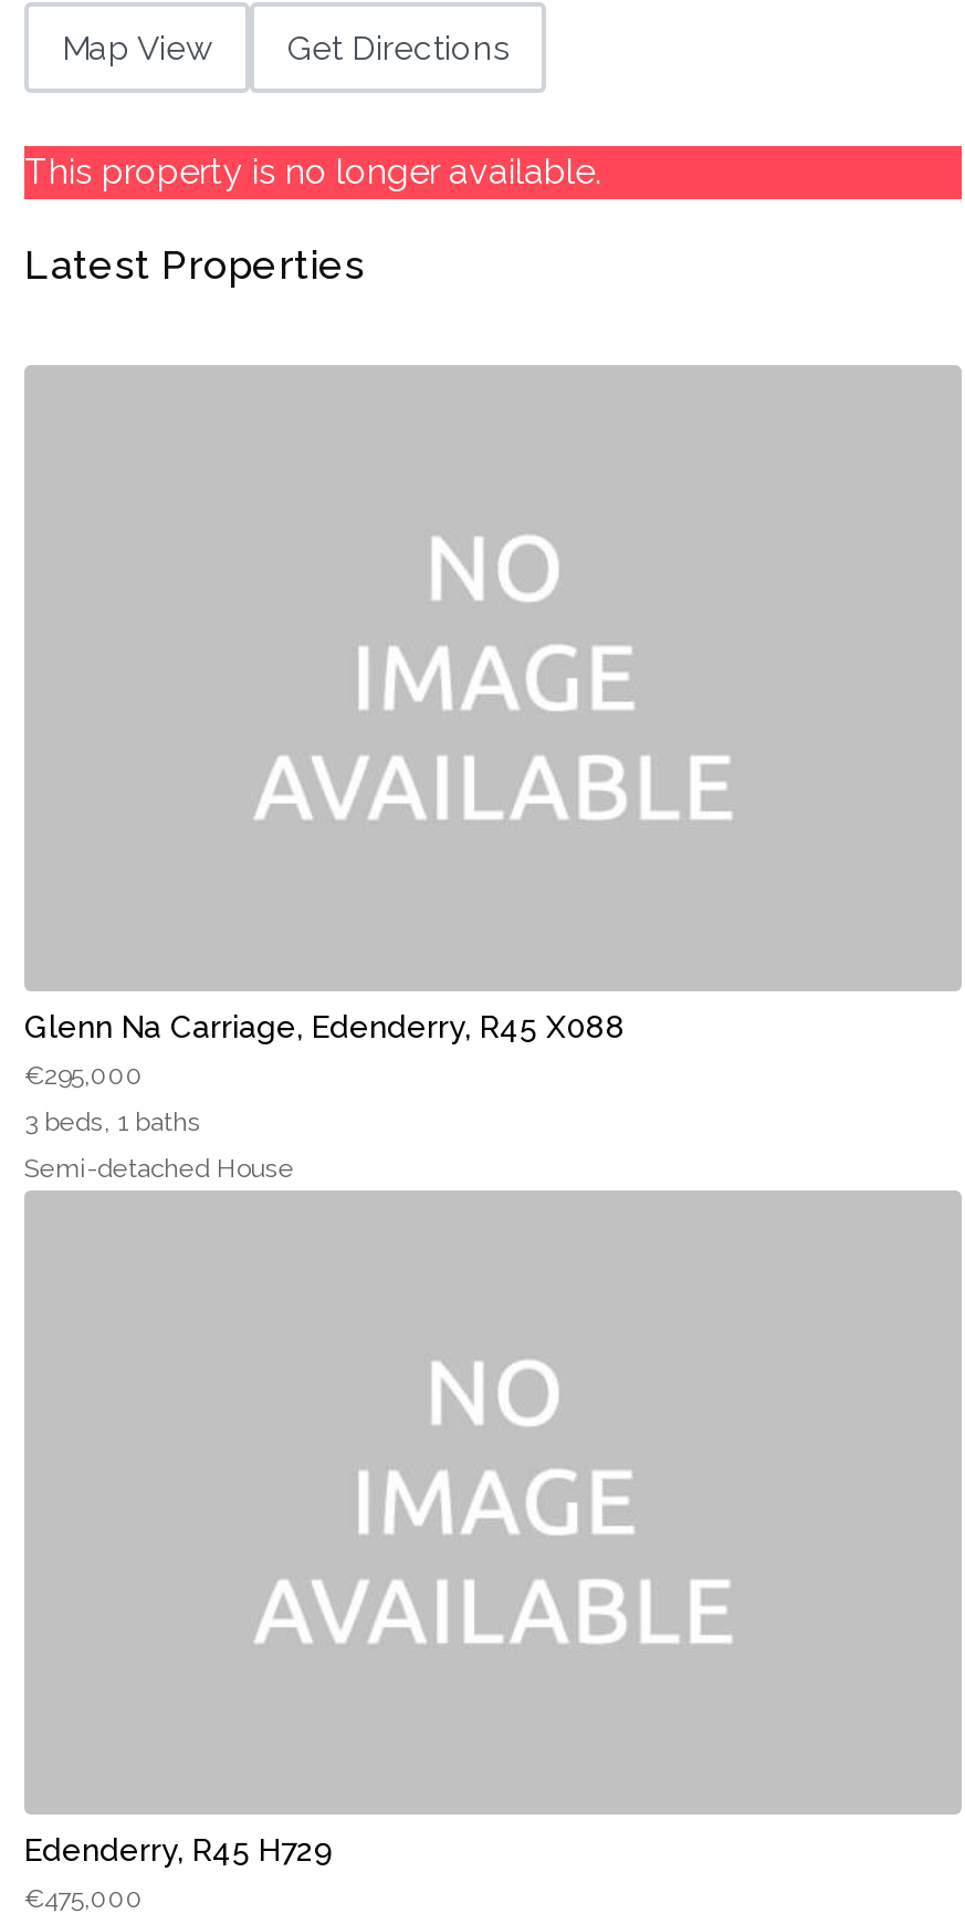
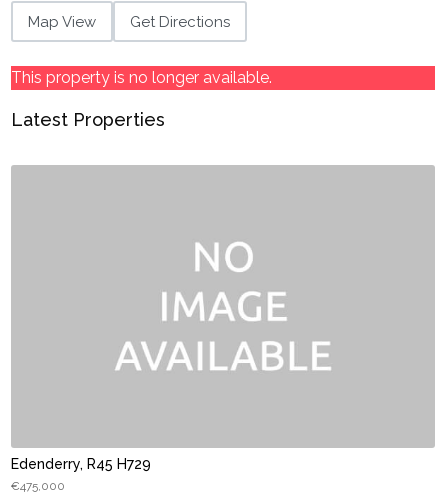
[24,1008,626,1183] Glenn Na Carriage, Edenderry, R45 X088 | €295,000 | 3 beds, 1 baths | Semi-detached House -> none

